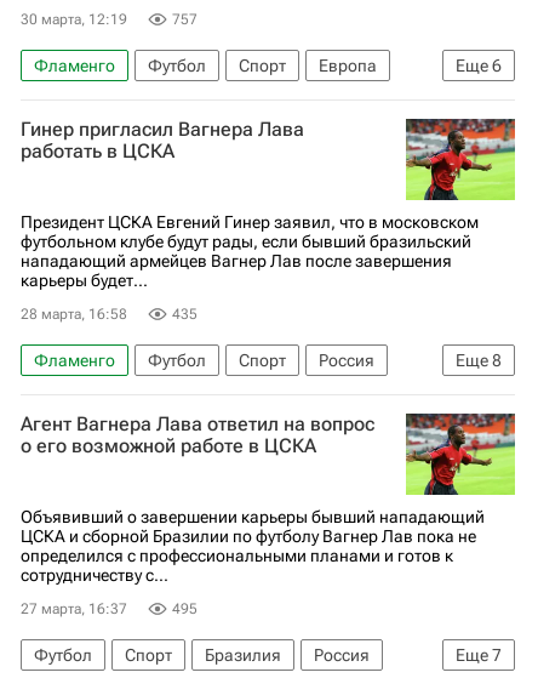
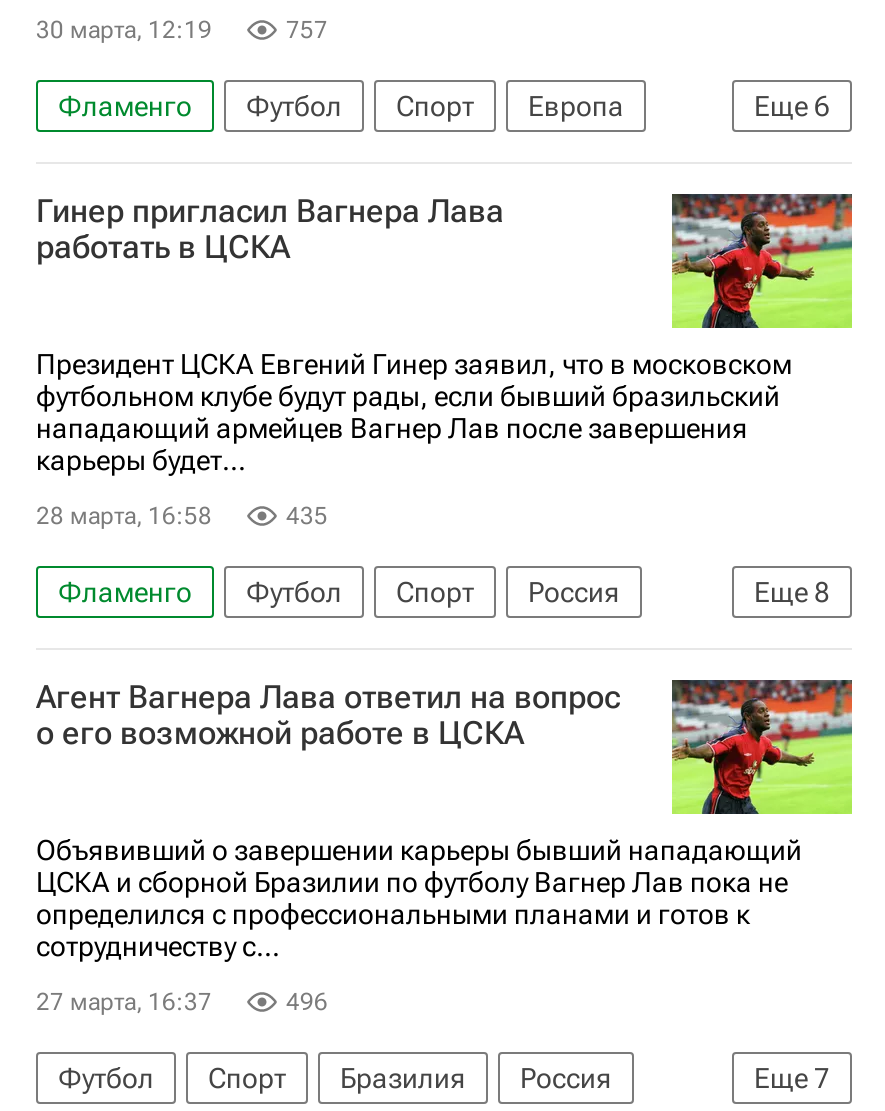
[172,600,198,617] 495 -> [286,988,328,1016] 496

